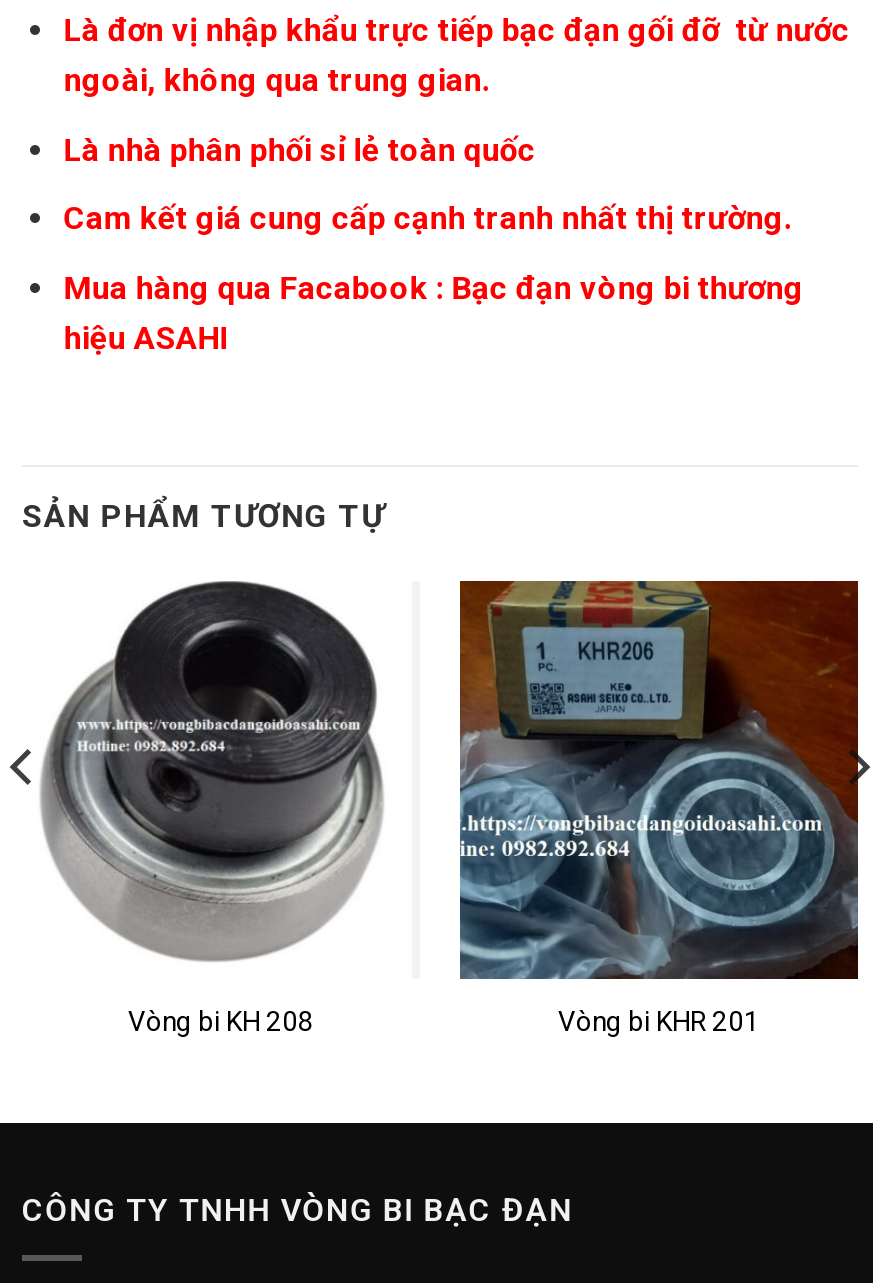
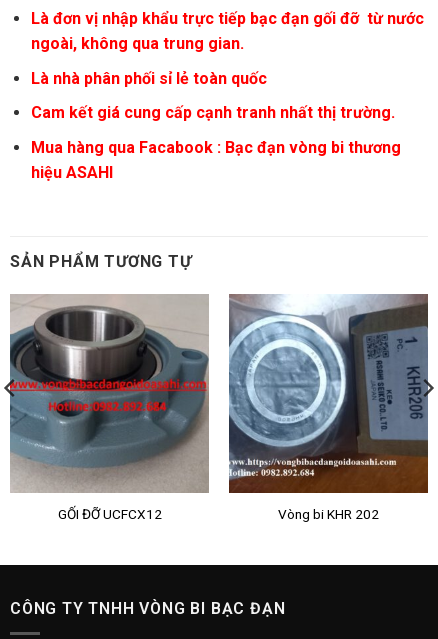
[20,581,420,979] [image] -> [9,294,210,494] [image]
[128,579,860,1037] [image] | Vòng bi KH 208 | Vòng bi KHR 201 -> [57,293,429,522] [image] | GỐI ĐỠ UCFCX12 | Vòng bi KHR 202

